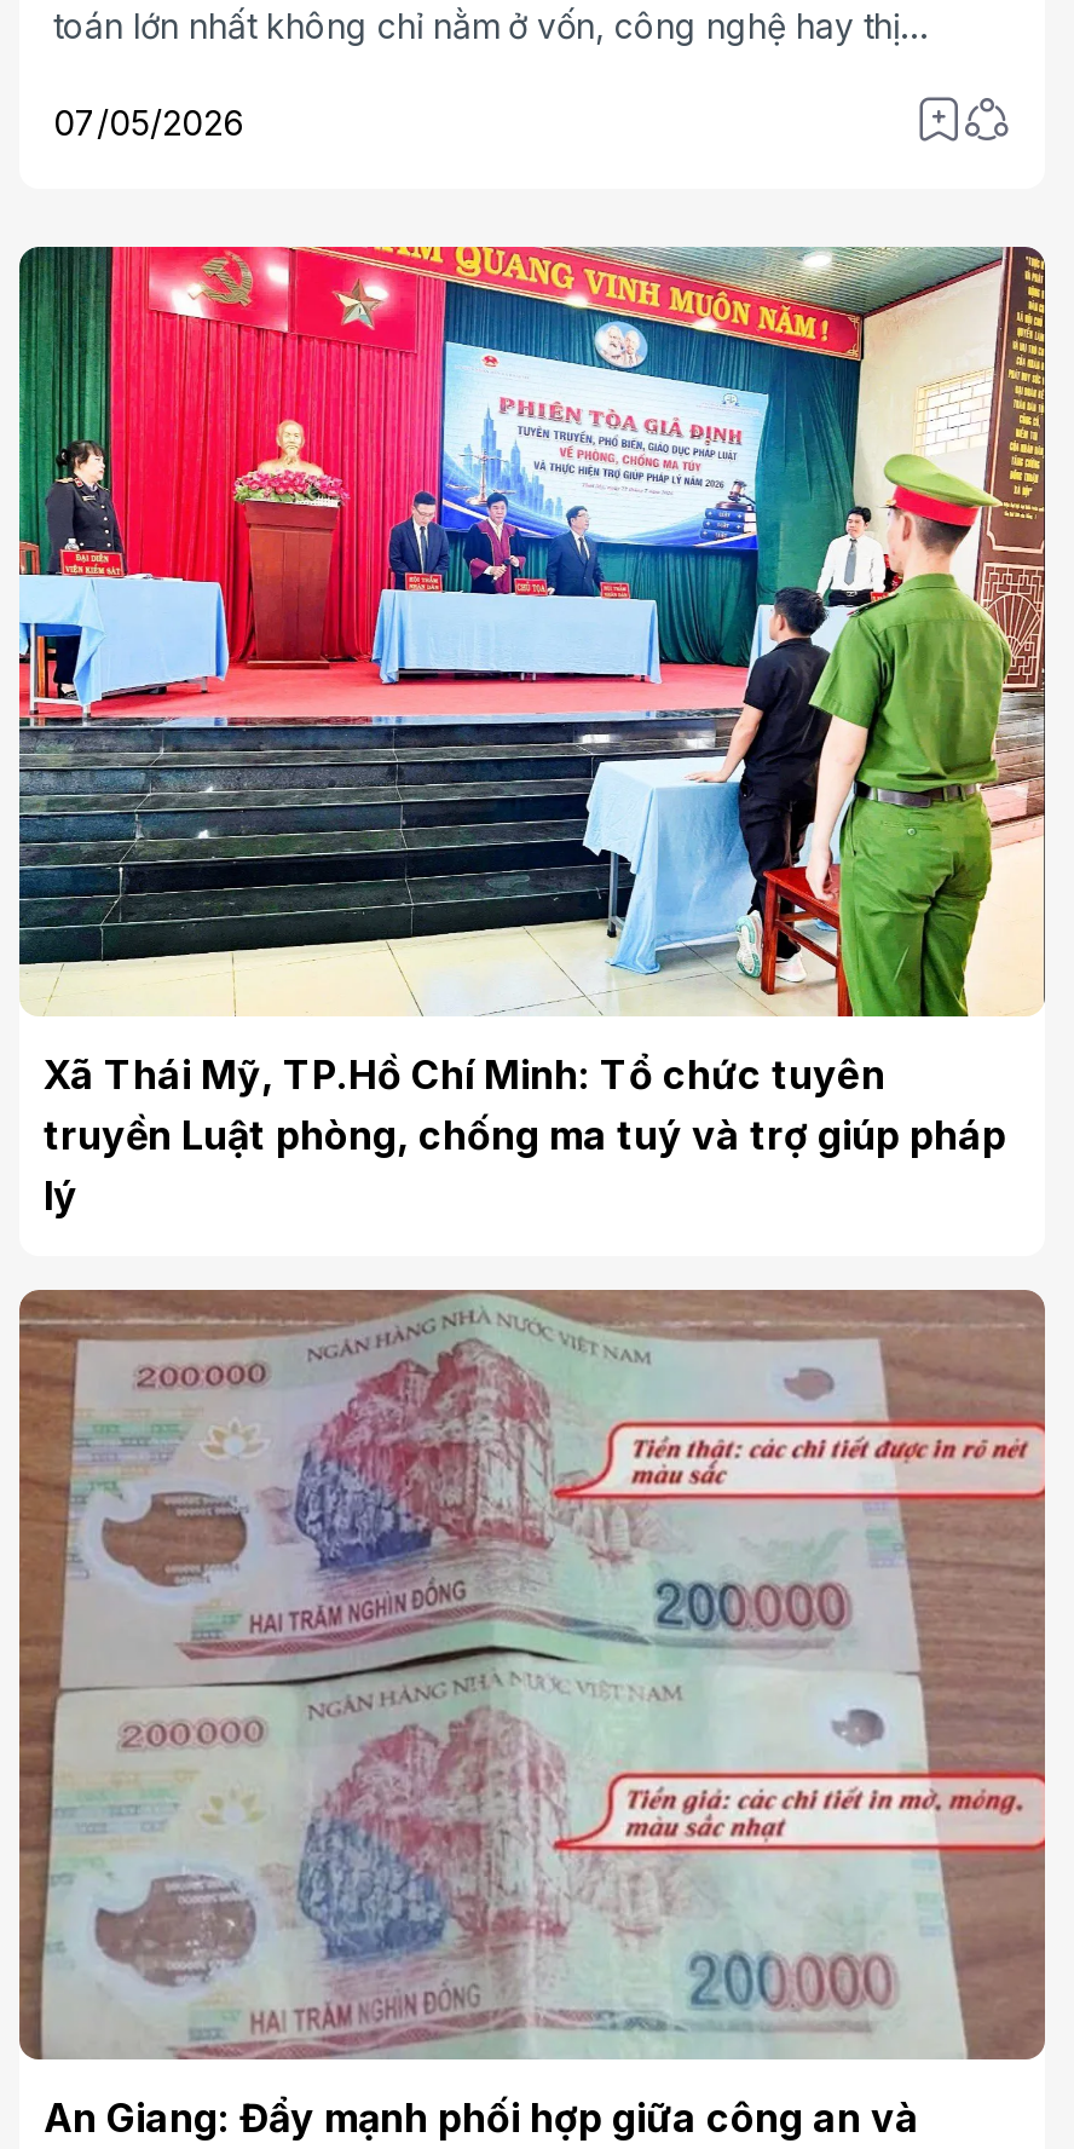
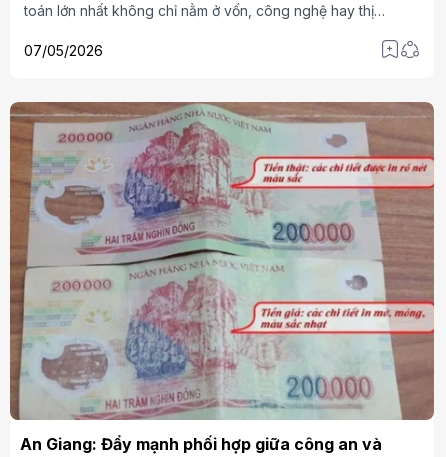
[17,244,1047,1220] [image] | Xã Thái Mỹ, TP.Hồ Chí Minh: Tổ chức tuyên | truyền Luật phòng, chống ma tuý và trợ giúp pháp | lý -> none

